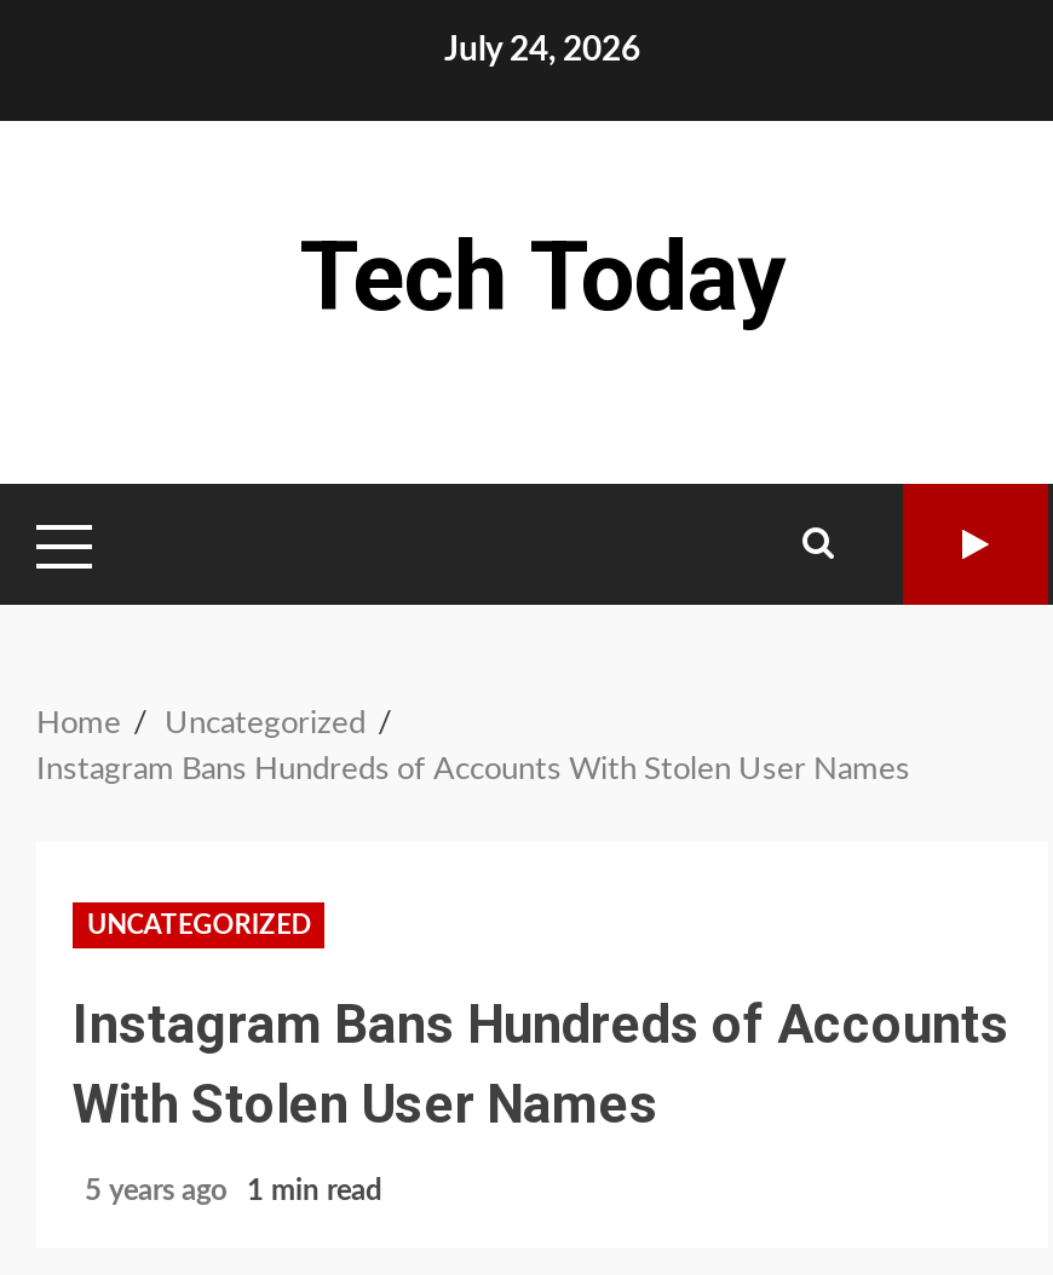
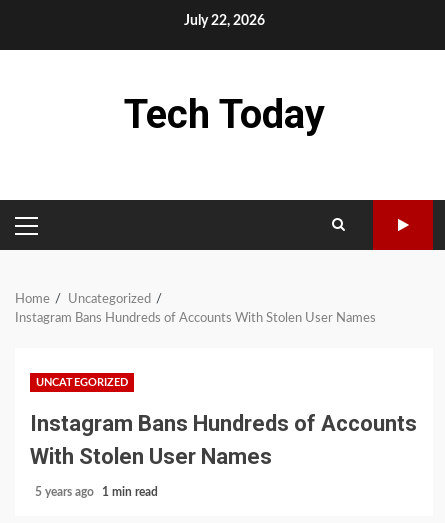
[444,34,640,68] July 24, 2026 -> [183,14,264,28] July 22, 2026

